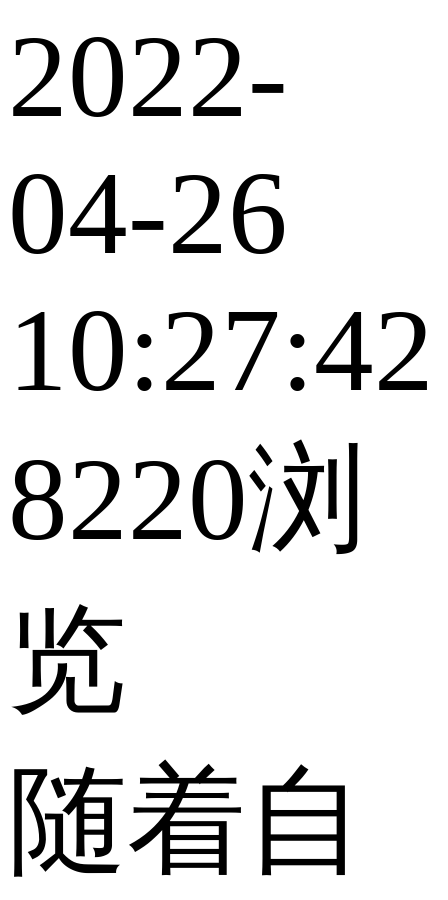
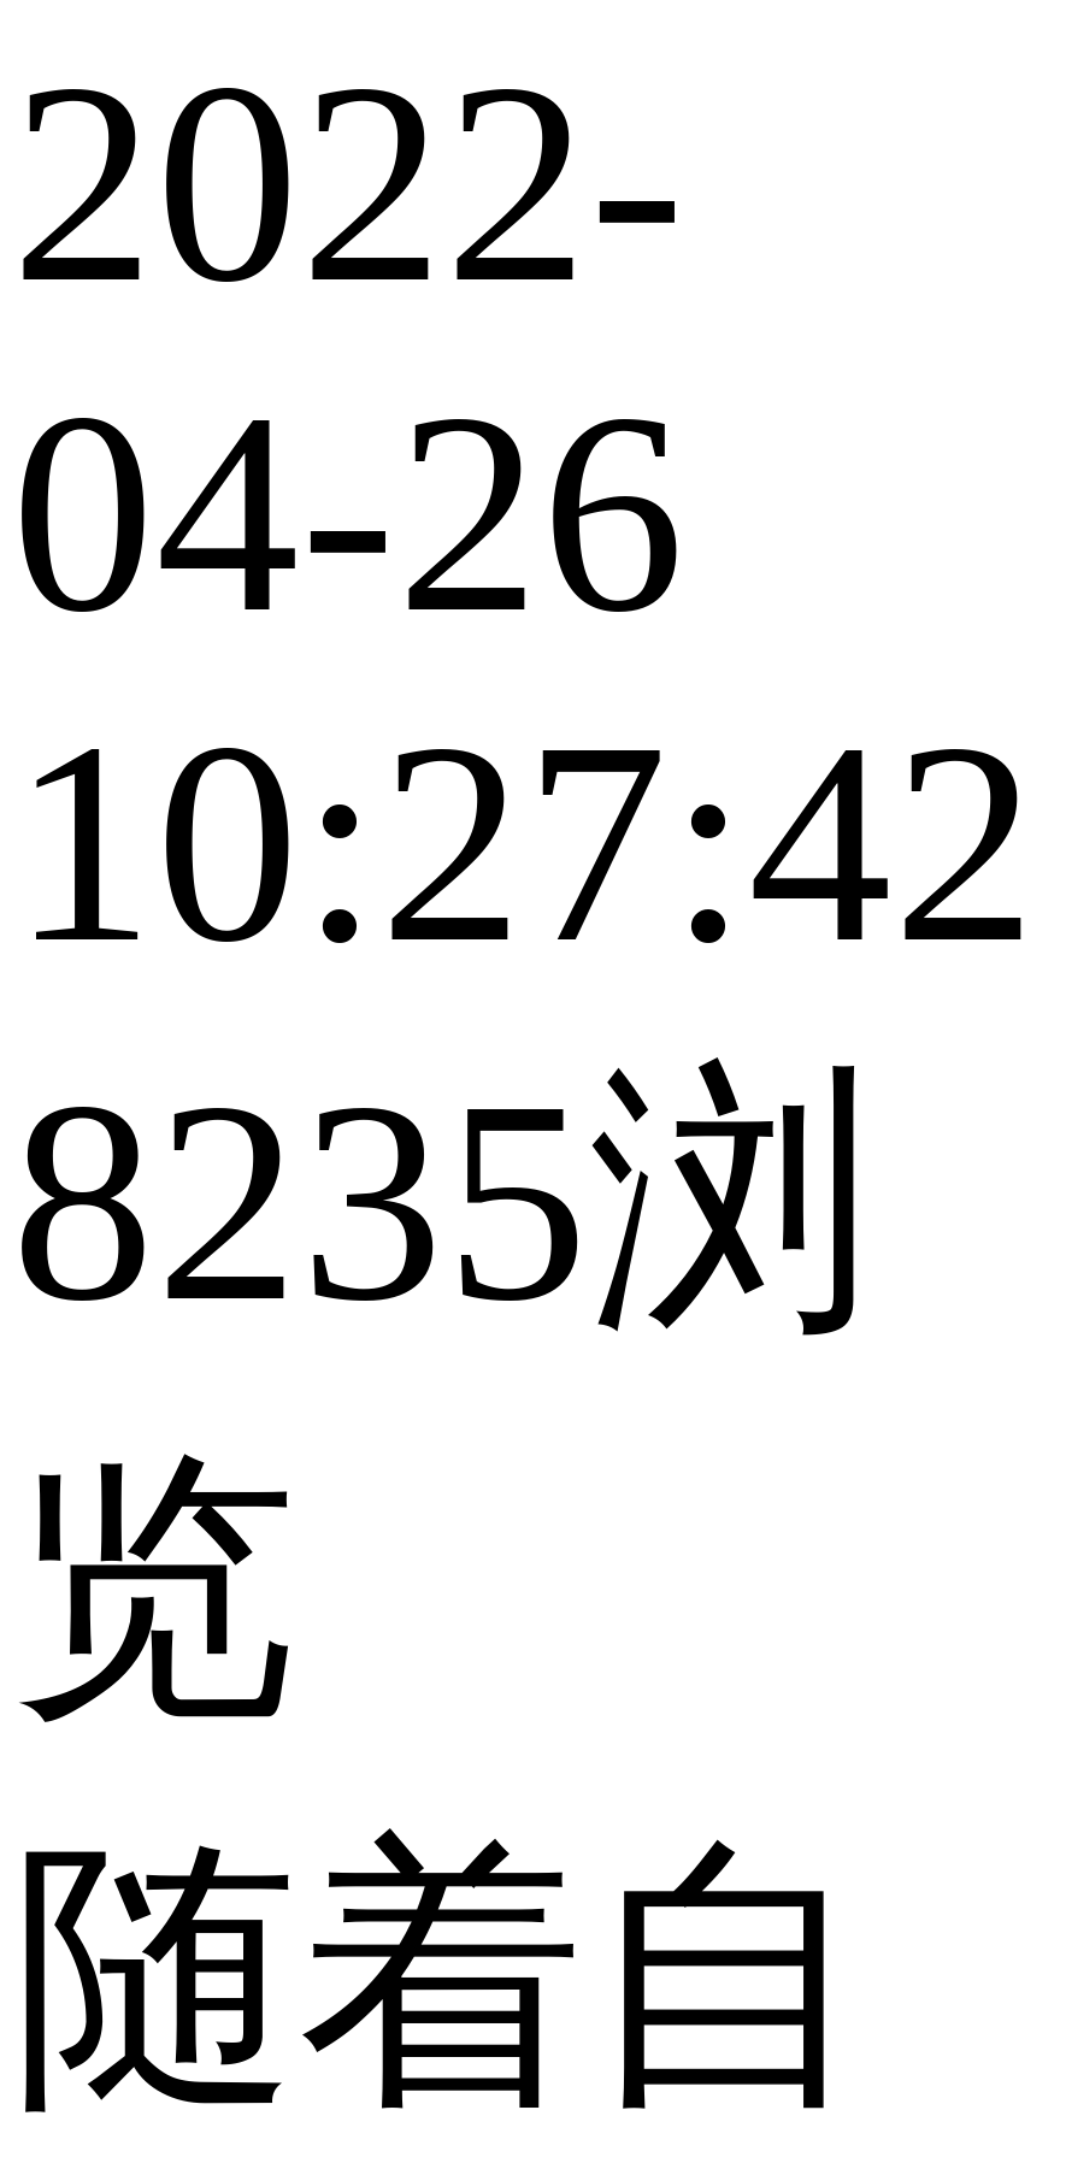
[8,433,367,565] 8220浏 -> [11,1043,876,1361] 8235浏

